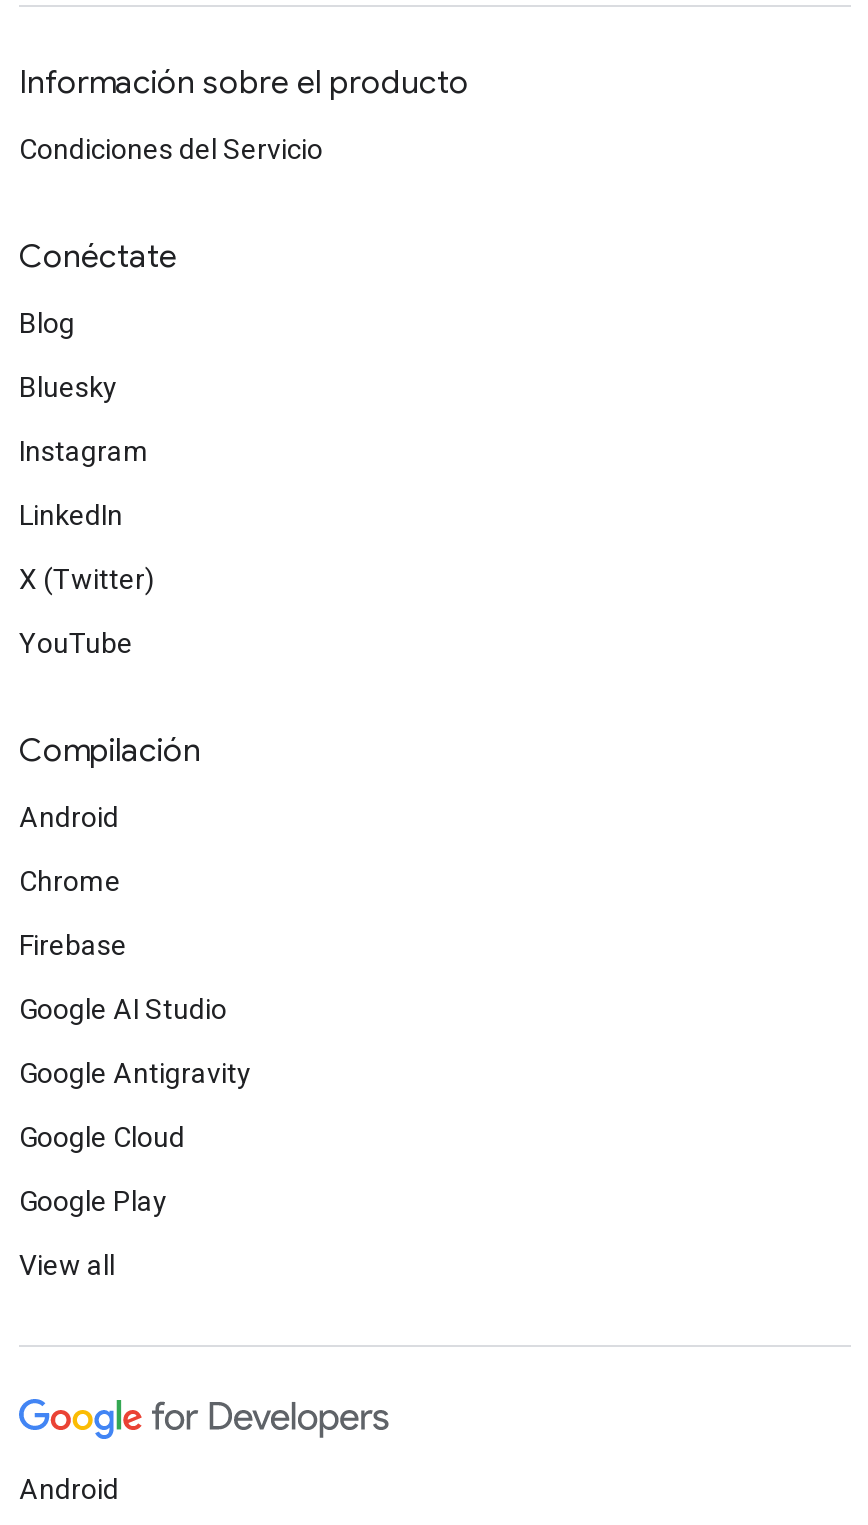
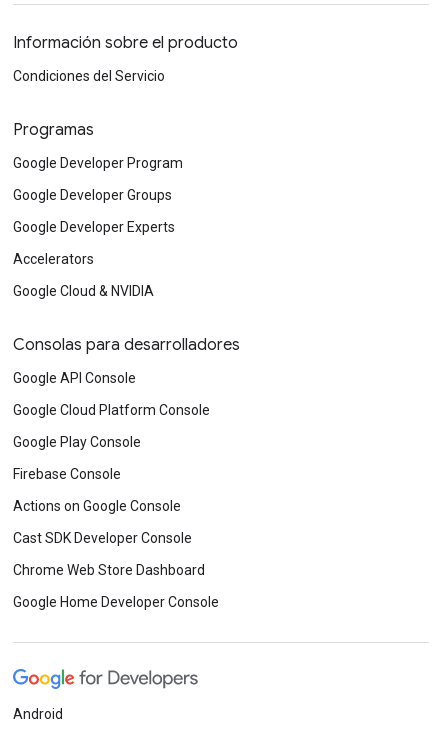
[19,238,251,1282] Conéctate | Blog | Bluesky | Instagram | LinkedIn | X (Twitter) | YouTube | Compilación | Android | Chrome | Firebase | Google AI Studio | Google Antigravity | Google Cloud | Google Play | View all -> [13,120,240,610] Programas | Google Developer Program | Google Developer Groups | Google Developer Experts | Accelerators | Google Cloud & NVIDIA | Consolas para desarrolladores | Google API Console | Google Cloud Platform Console | Google Play Console | Firebase Console | Actions on Google Console | Cast SDK Developer Console | Chrome Web Store Dashboard | Google Home Developer Console

